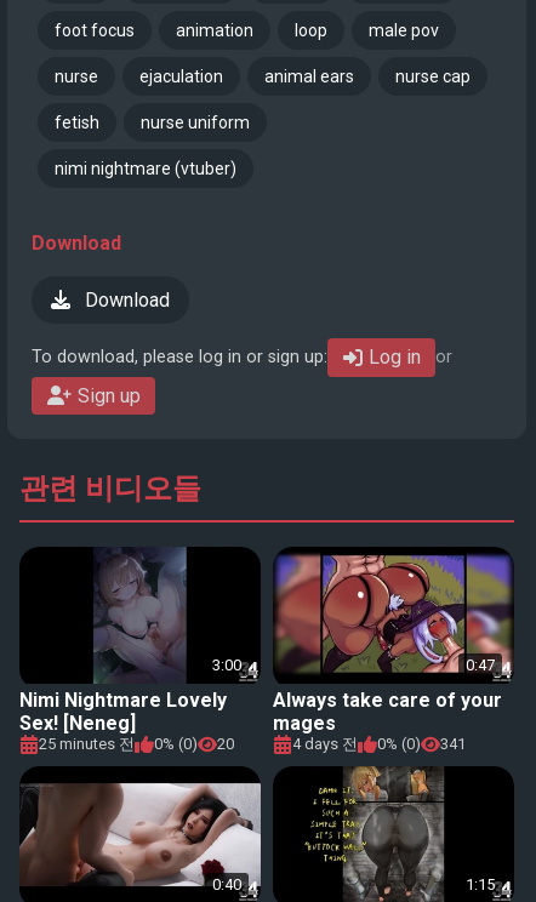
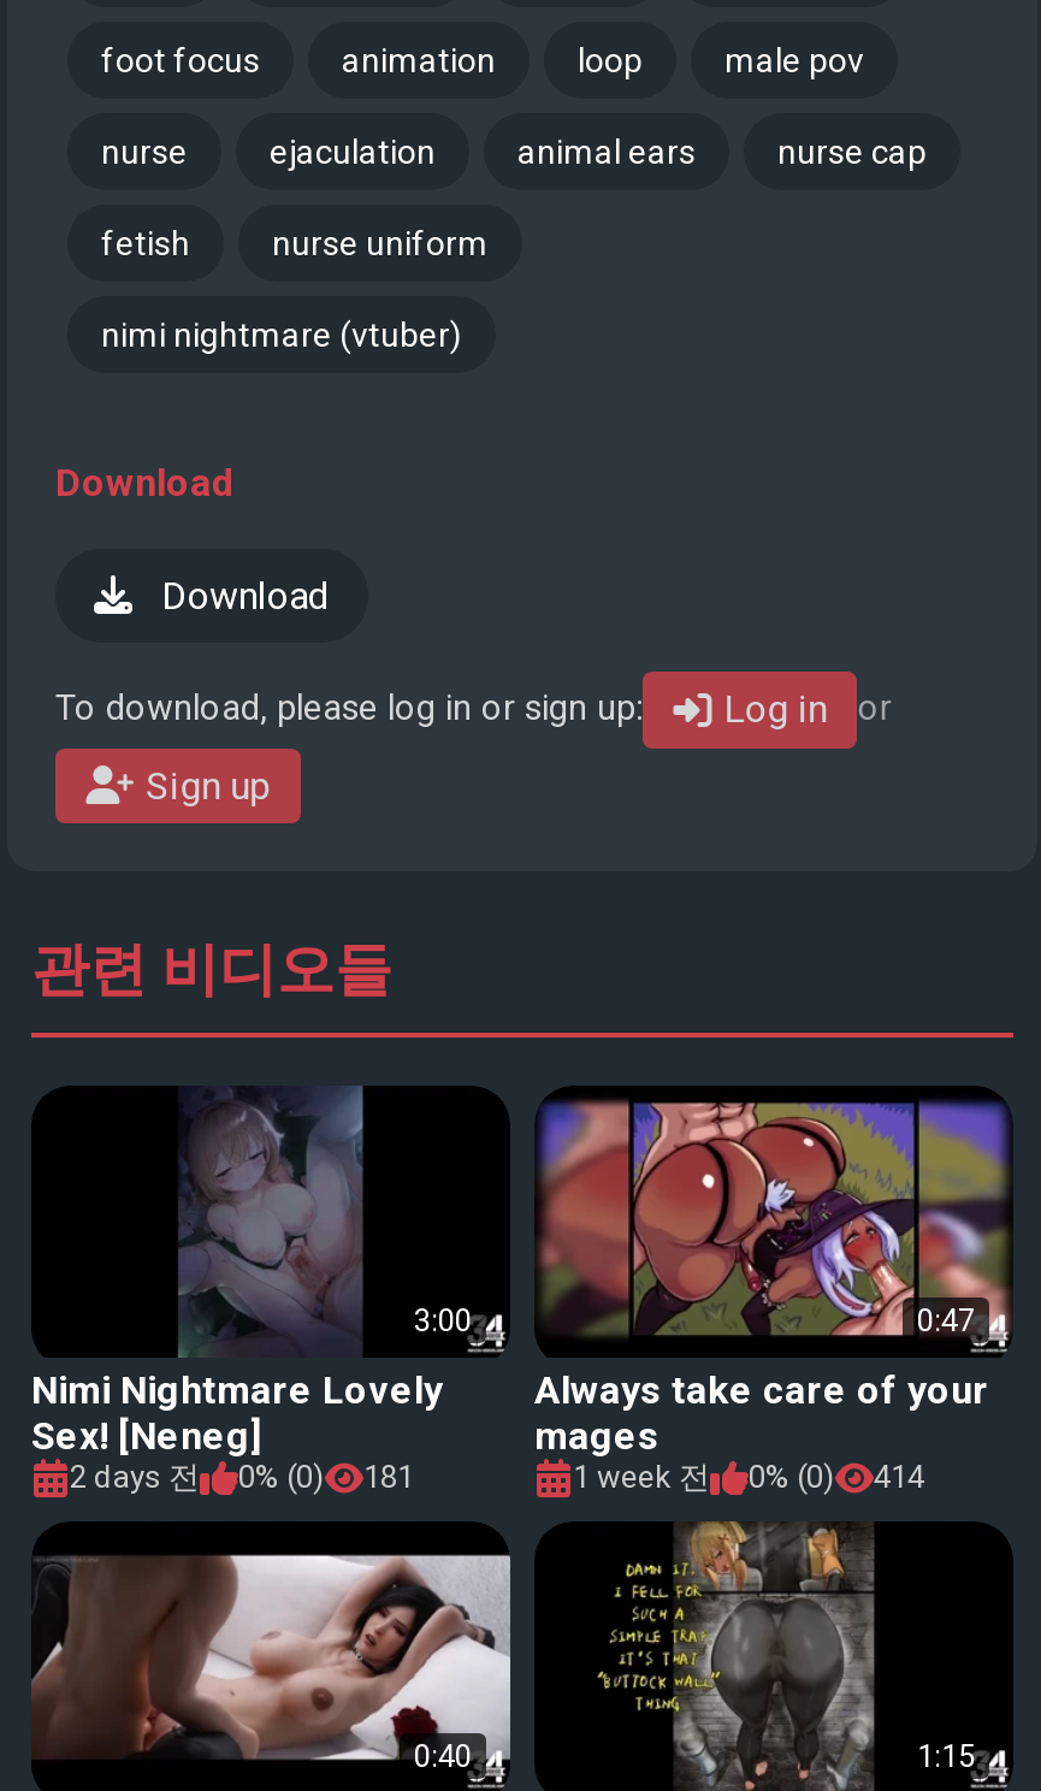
[39,735,135,753] 25 minutes 전 -> [70,1459,200,1495] 2 days 전
[217,735,234,753] 20 -> [363,1459,414,1495] 181
[292,735,358,753] 4 days 전 -> [573,1459,710,1495] 1 week 전
[440,735,466,753] 341 -> [874,1459,924,1495] 414

